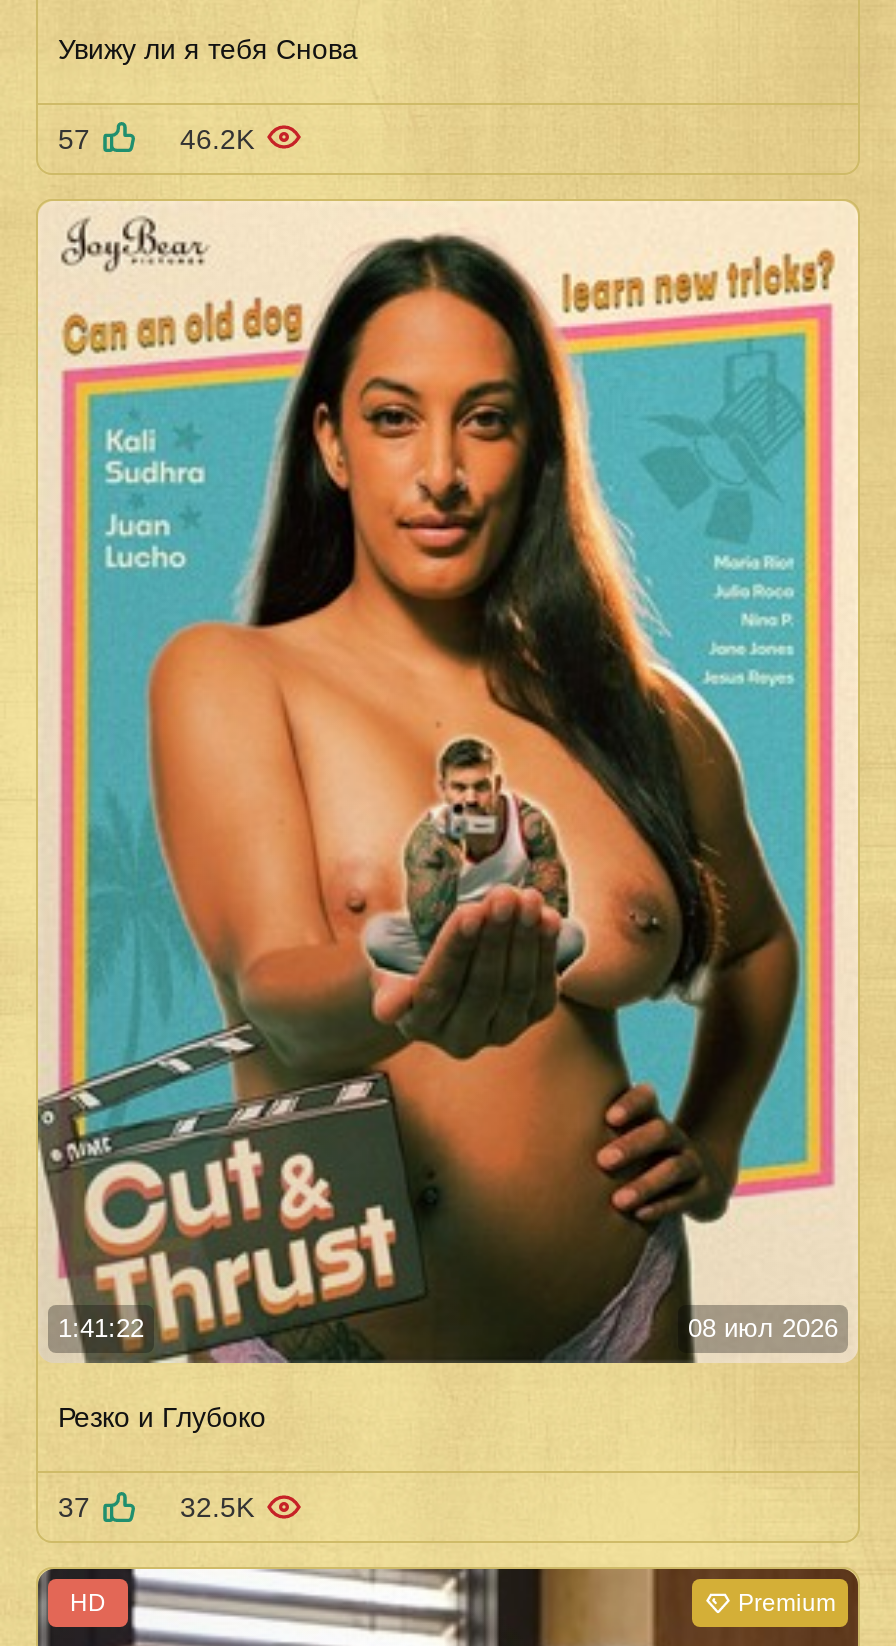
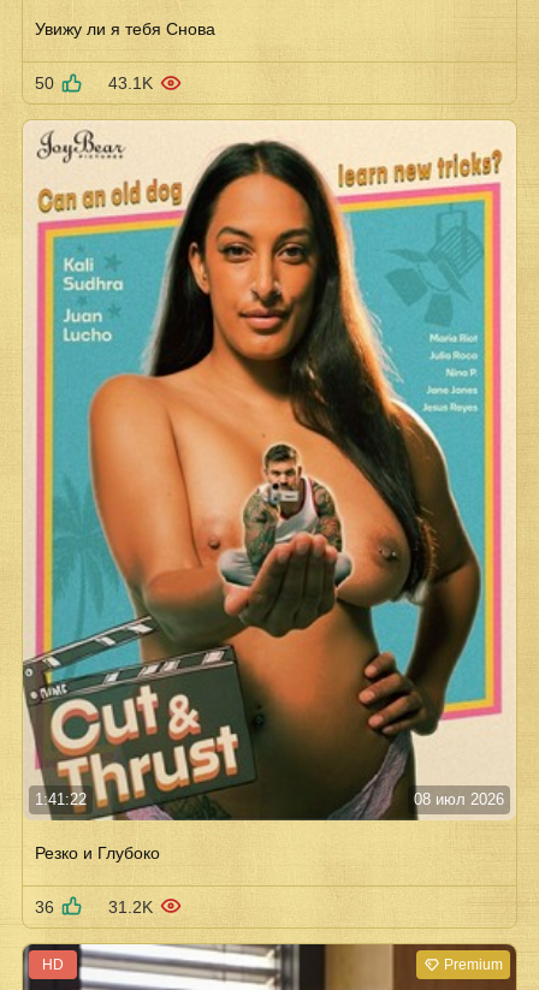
[58,122,254,154] 57 | 46.2K -> [35,74,153,93] 50 | 43.1K
[58,1491,254,1523] 37 | 32.5K -> [35,897,153,916] 36 | 31.2K

